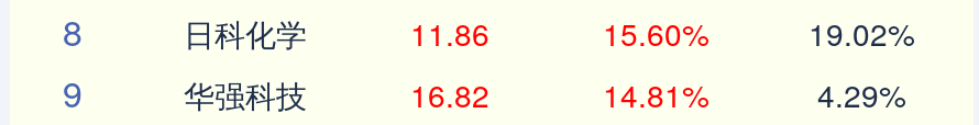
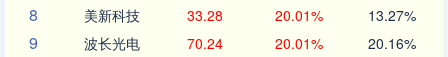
[184,11,914,55] 日科化学 | 11.86 | 15.60% | 19.02% -> [84,5,416,25] 美新科技 | 33.28 | 20.01% | 13.27%
[184,72,905,116] 华强科技 | 16.82 | 14.81% | 4.29% -> [84,33,416,53] 波长光电 | 70.24 | 20.01% | 20.16%

